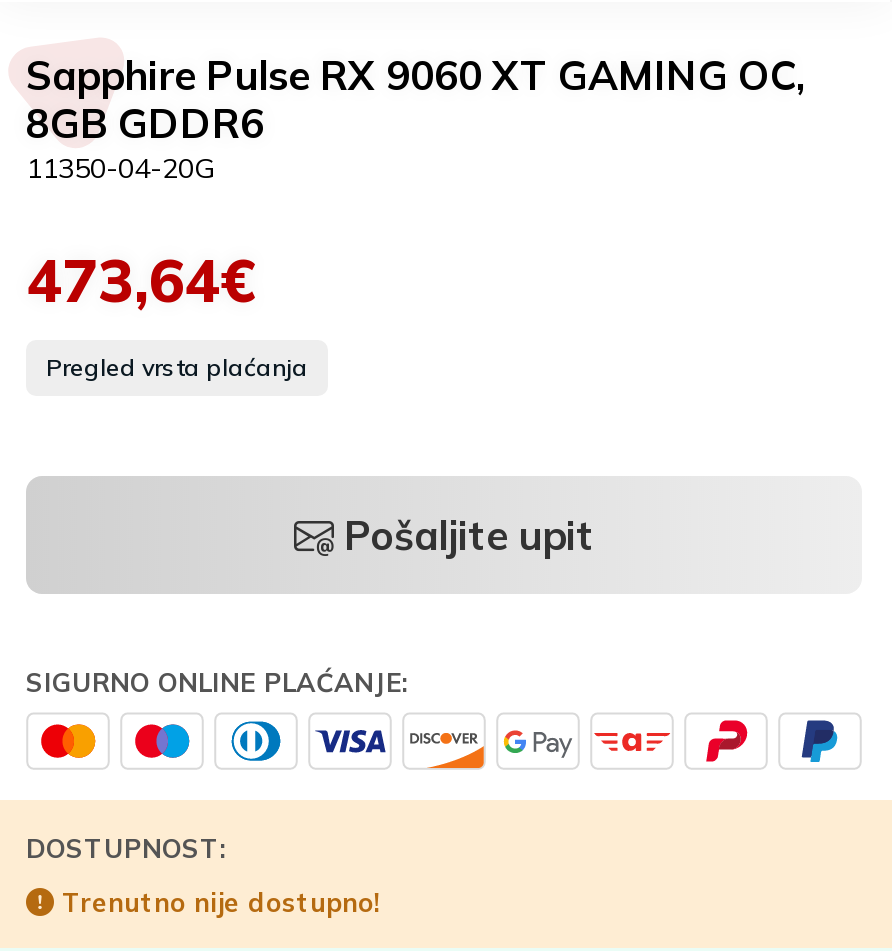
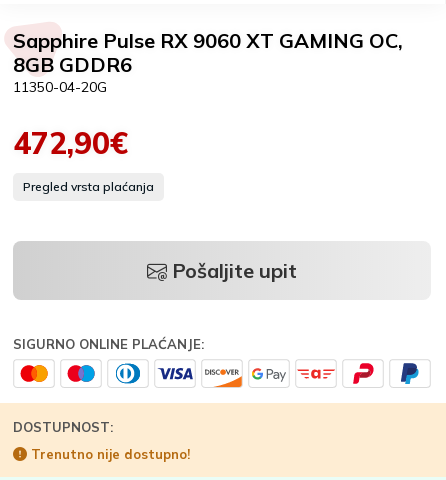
[26,242,256,318] 473,64€ -> [13,124,128,162] 472,90€

